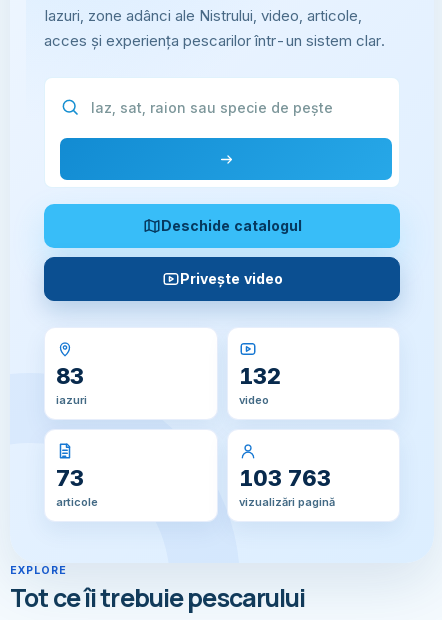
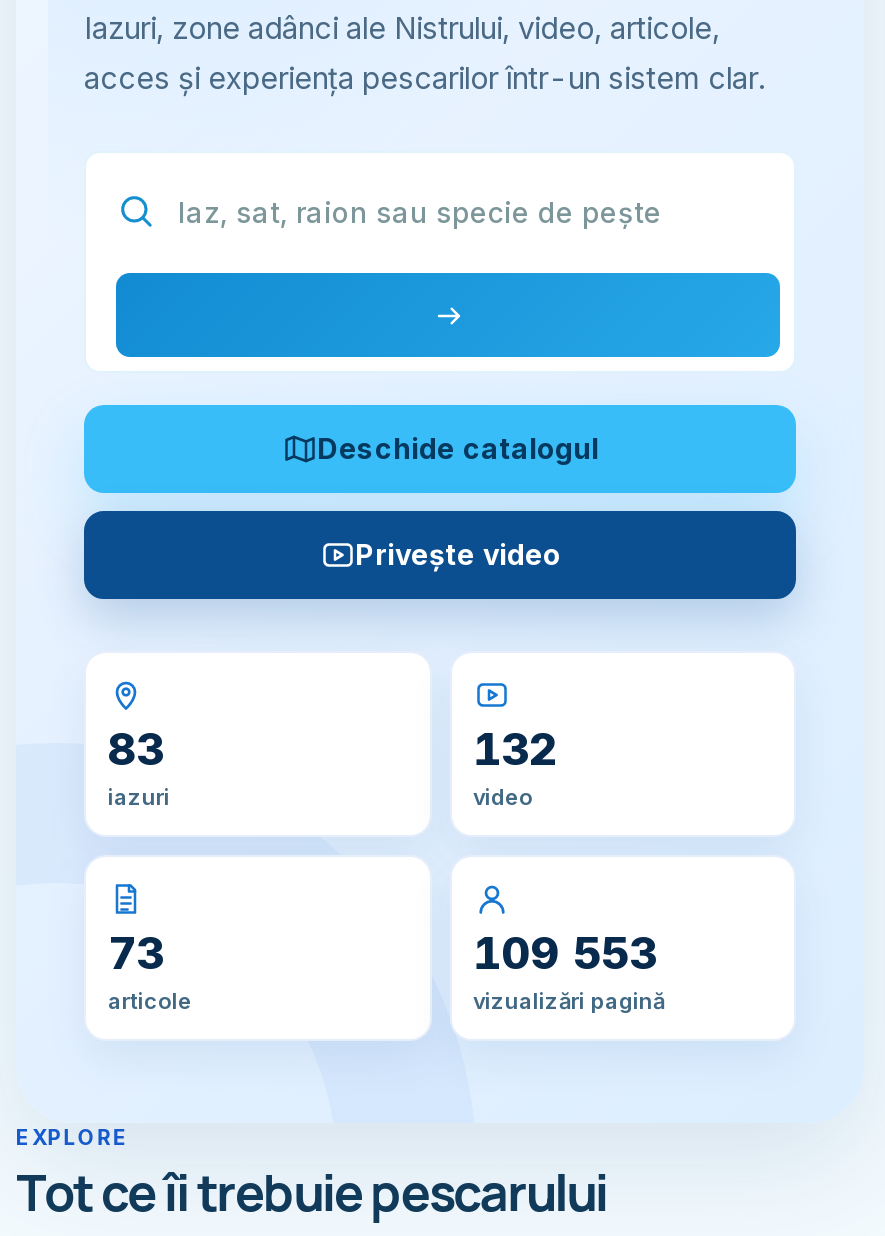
[238,465,330,491] 103 763 -> [473,927,657,979] 109 553

